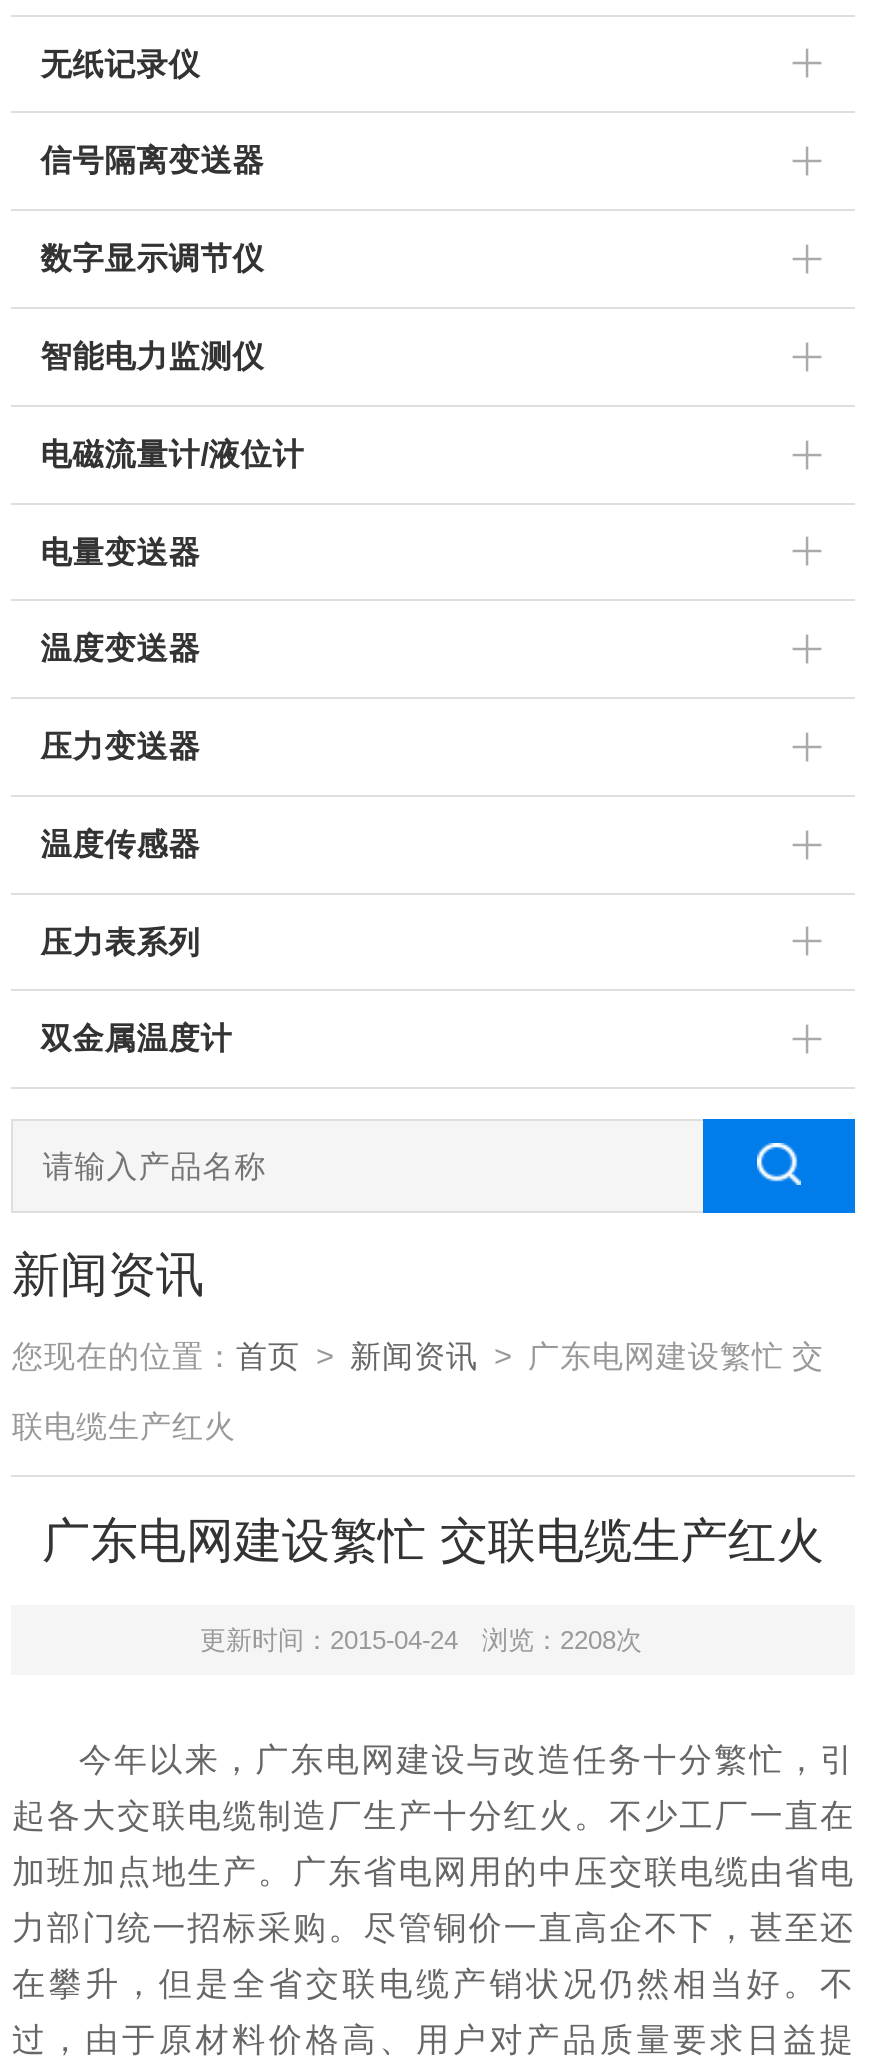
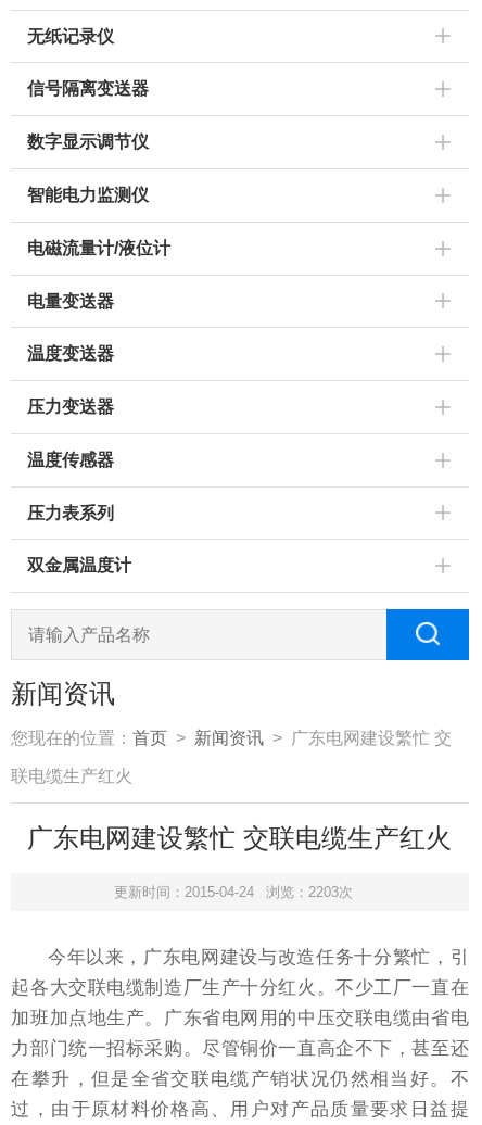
[200,1624,642,1654] 更新时间：2015-04-24 浏览：2208次 -> [113,883,353,900] 更新时间：2015-04-24 浏览：2203次

